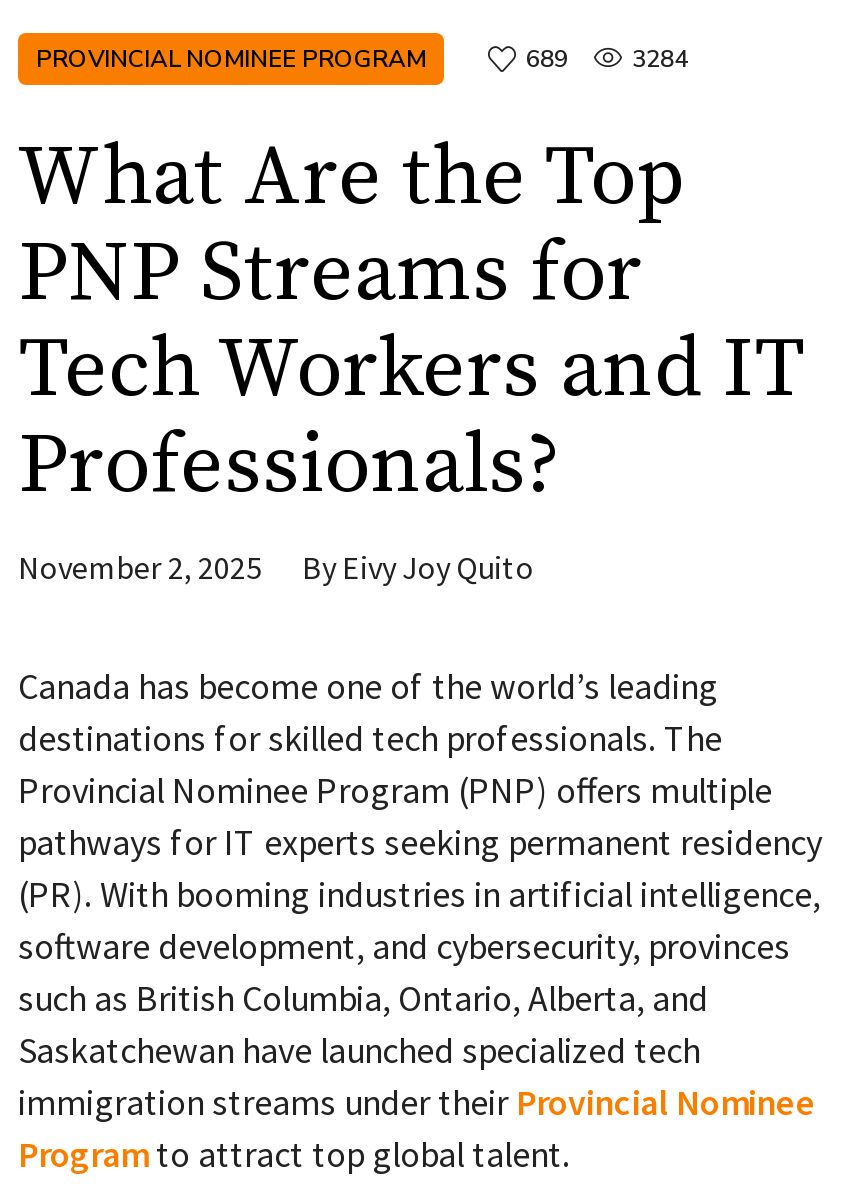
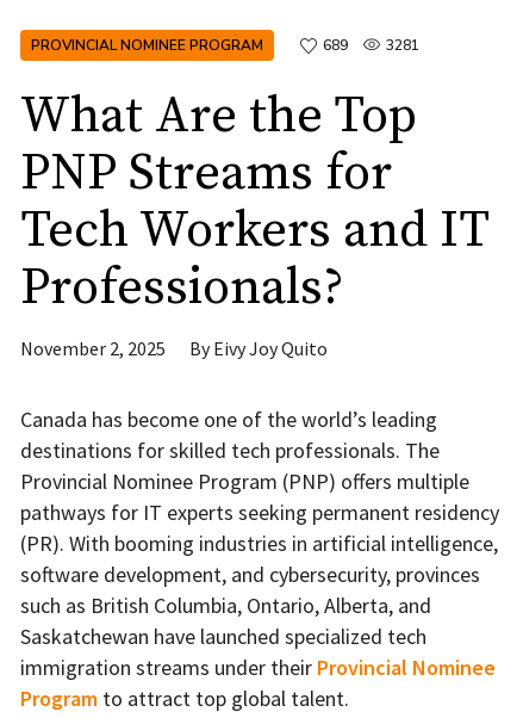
[526,43,688,75] 689 3284 -> [323,36,419,55] 689 3281

